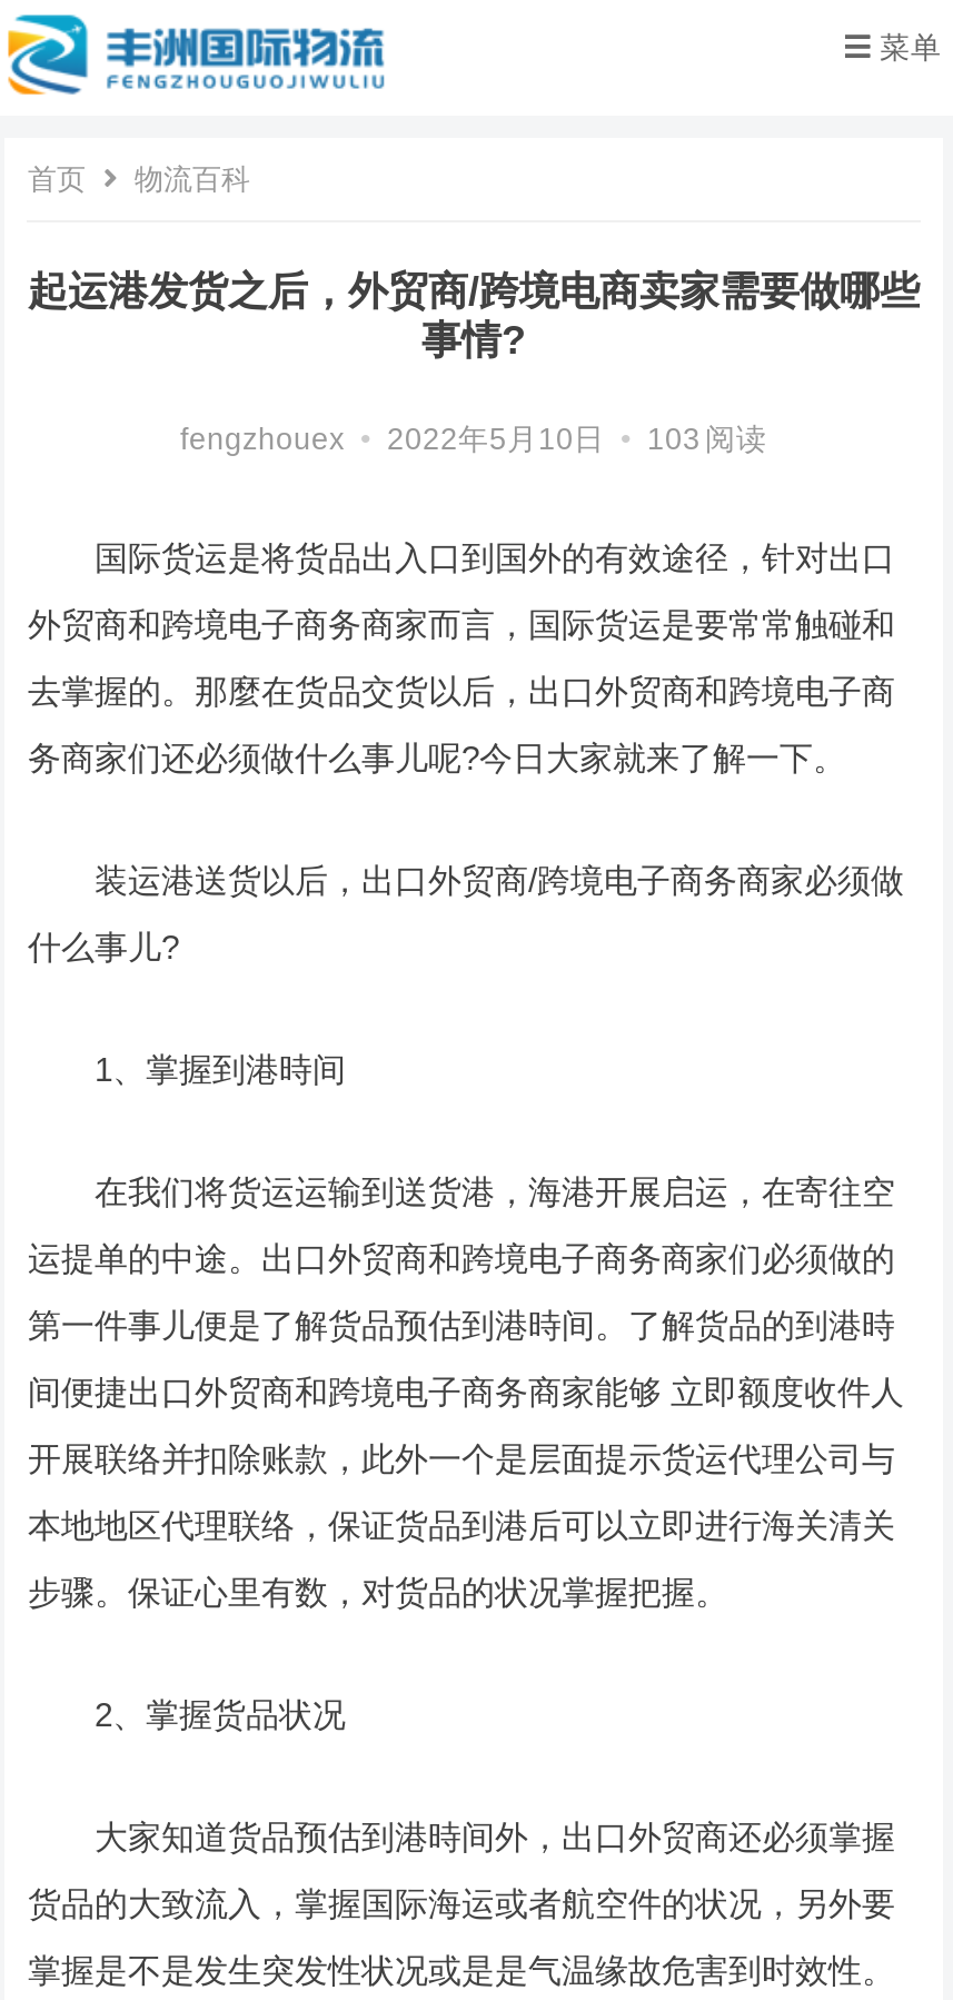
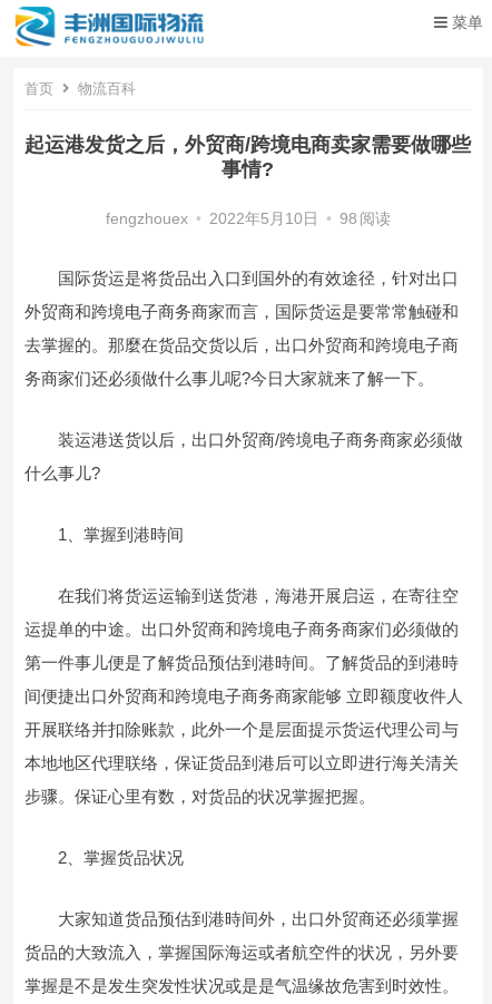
[180,423,767,456] fengzhouex • 2022年5月10日 • 103 阅读 -> [106,211,391,227] fengzhouex • 2022年5月10日 • 98 阅读

